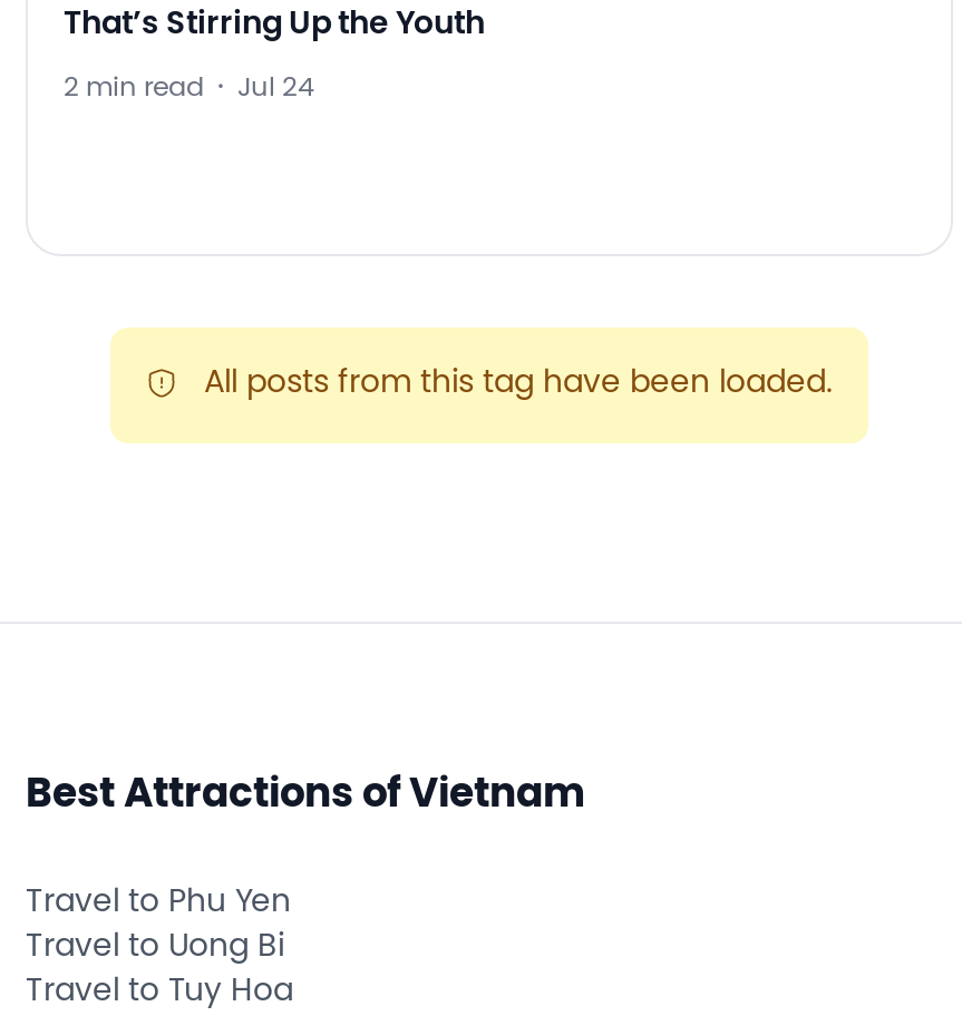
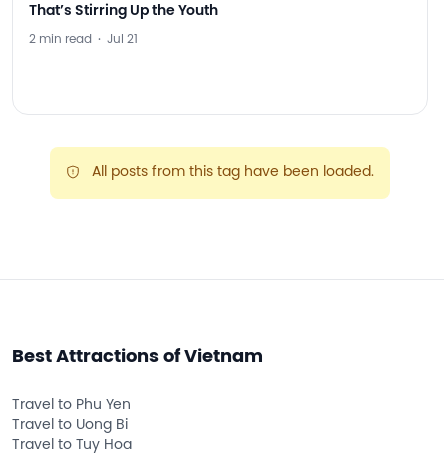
[64,74,315,102] 2 min read · Jul 24 -> [29,33,138,46] 2 min read · Jul 21

